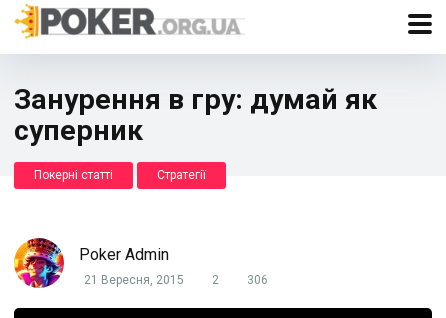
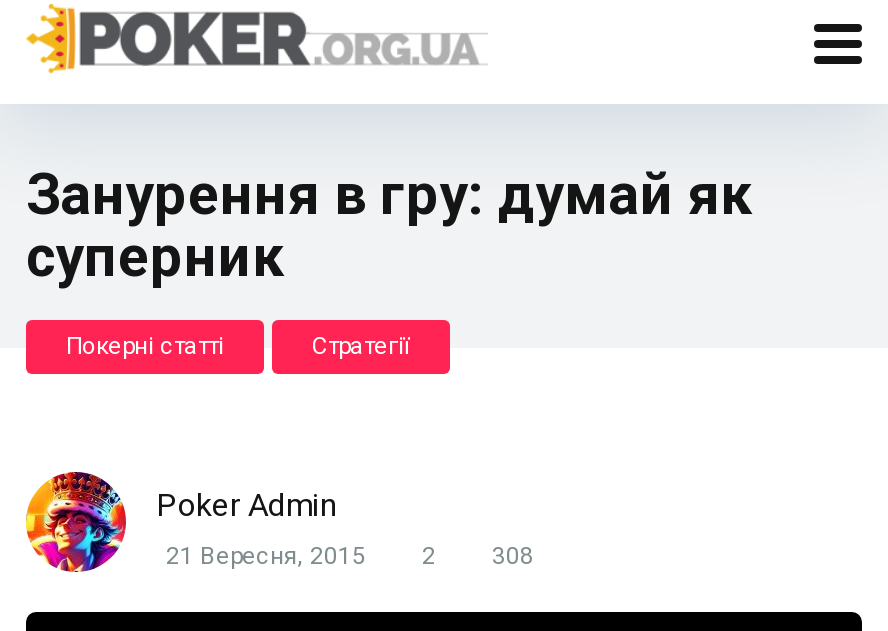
[84,273,268,287] 21 Вересня, 2015 2 306 -> [166,542,534,570] 21 Вересня, 2015 2 308

